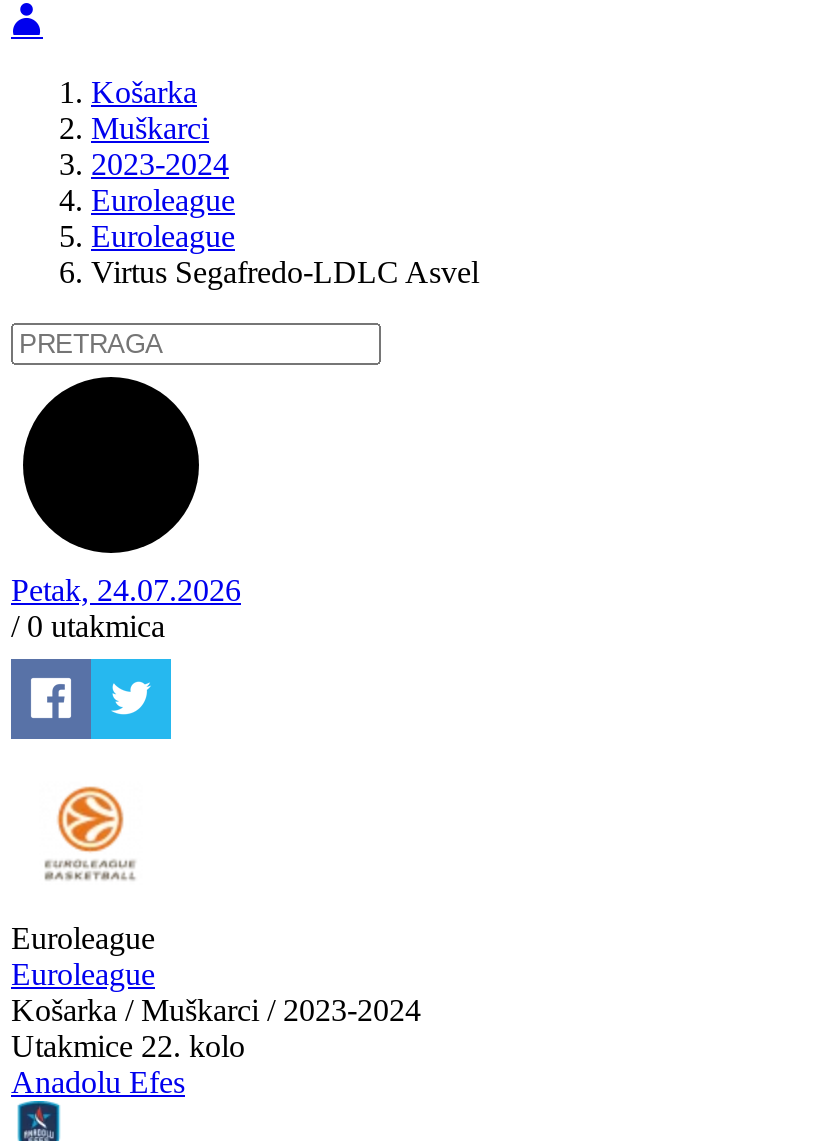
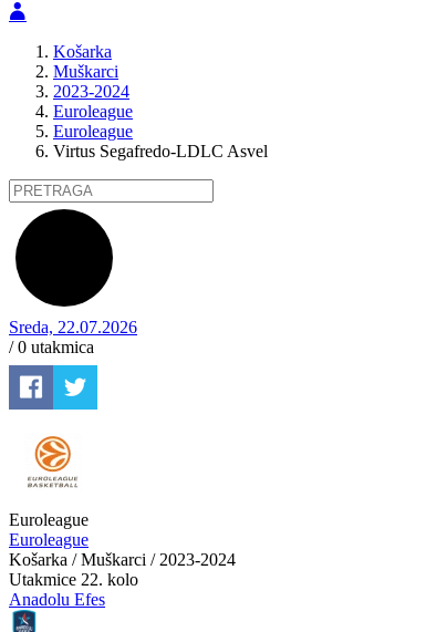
[11,573,241,607] Petak, 24.07.2026 -> [9,318,137,336] Sreda, 22.07.2026

